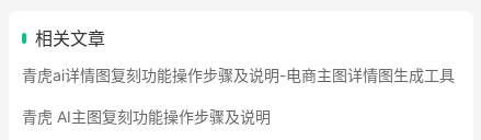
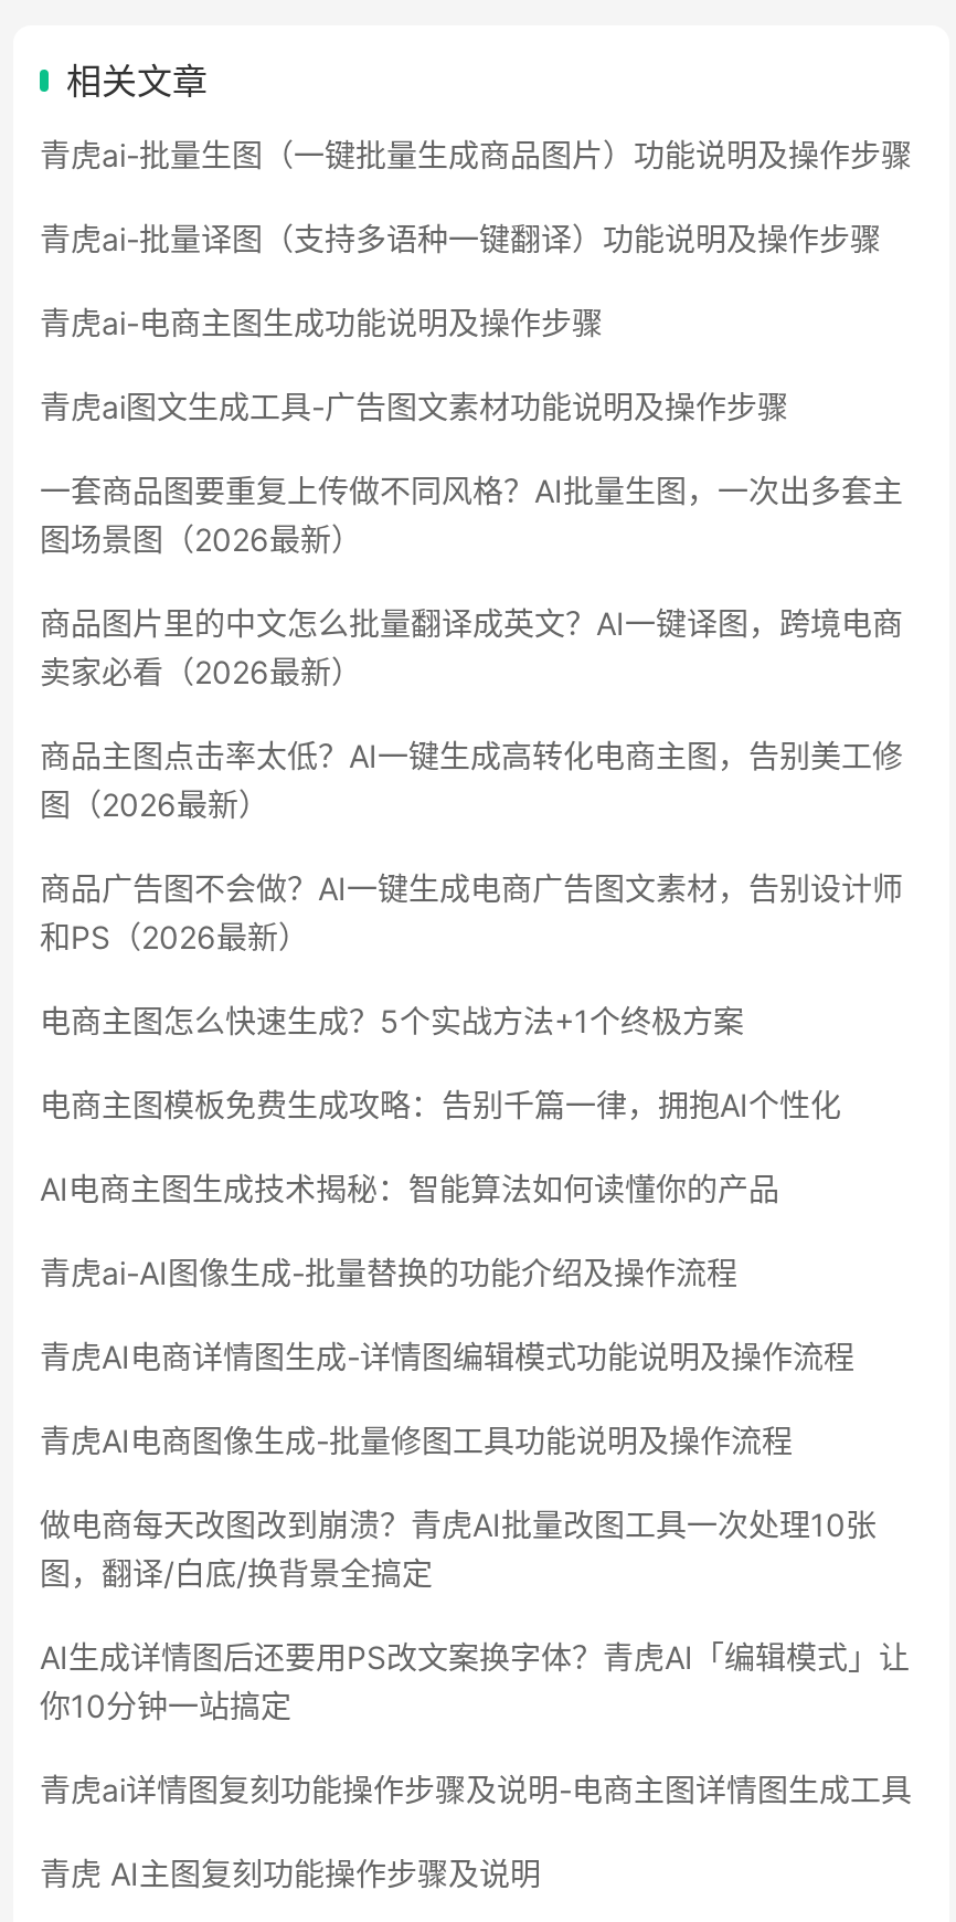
none -> [40,136,912,1724] 青虎ai-批量生图（一键批量生成商品图片）功能说明及操作步骤 | 青虎ai-批量译图（支持多语种一键翻译）功能说明及操作步骤 | 青虎ai-电商主图生成功能说明及操作步骤 | 青虎ai图文生成工具-广告图文素材功能说明及操作步骤 | 一套商品图要重复上传做不同风格？AI批量生图，一次出多套主 | 图场景图（2026最新） | 商品图片里的中文怎么批量翻译成英文？AI一键译图，跨境电商 | 卖家必看（2026最新） | 商品主图点击率太低？AI一键生成高转化电商主图，告别美工修 | 图（2026最新） | 商品广告图不会做？AI一键生成电商广告图文素材，告别设计师 | 和PS（2026最新） | 电商主图怎么快速生成？5个实战方法+1个终极方案 | 电商主图模板免费生成攻略：告别千篇一律，拥抱AI个性化 | AI电商主图生成技术揭秘：智能算法如何读懂你的产品 | 青虎ai-AI图像生成-批量替换的功能介绍及操作流程 | 青虎AI电商详情图生成-详情图编辑模式功能说明及操作流程 | 青虎AI电商图像生成-批量修图工具功能说明及操作流程 | 做电商每天改图改到崩溃？青虎AI批量改图工具一次处理10张 | 图，翻译/白底/换背景全搞定 | AI生成详情图后还要用PS改文案换字体？青虎AI「编辑模式」让 | 你10分钟一站搞定

